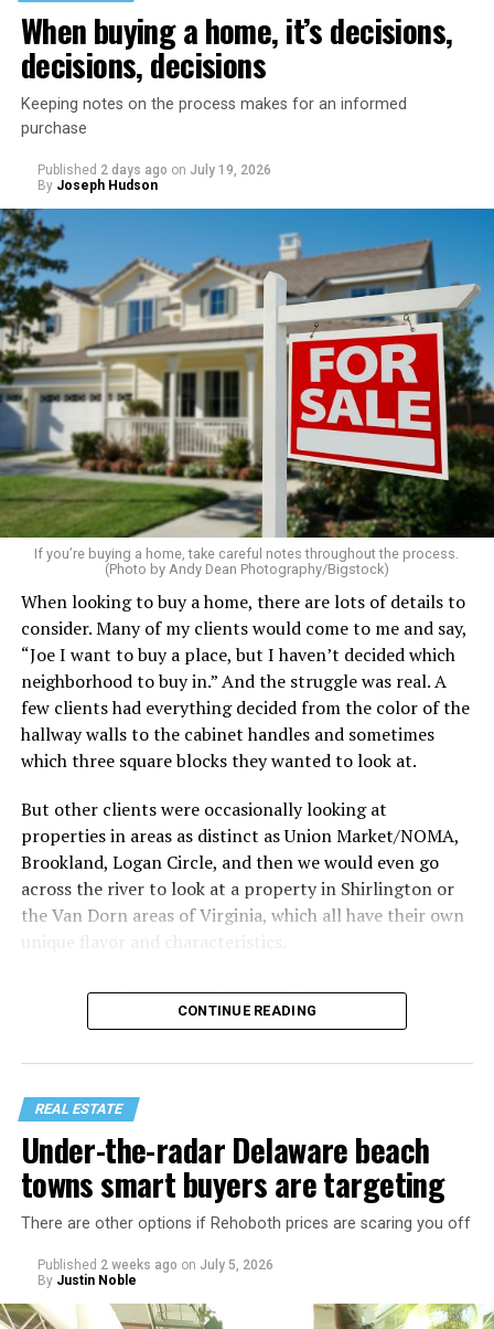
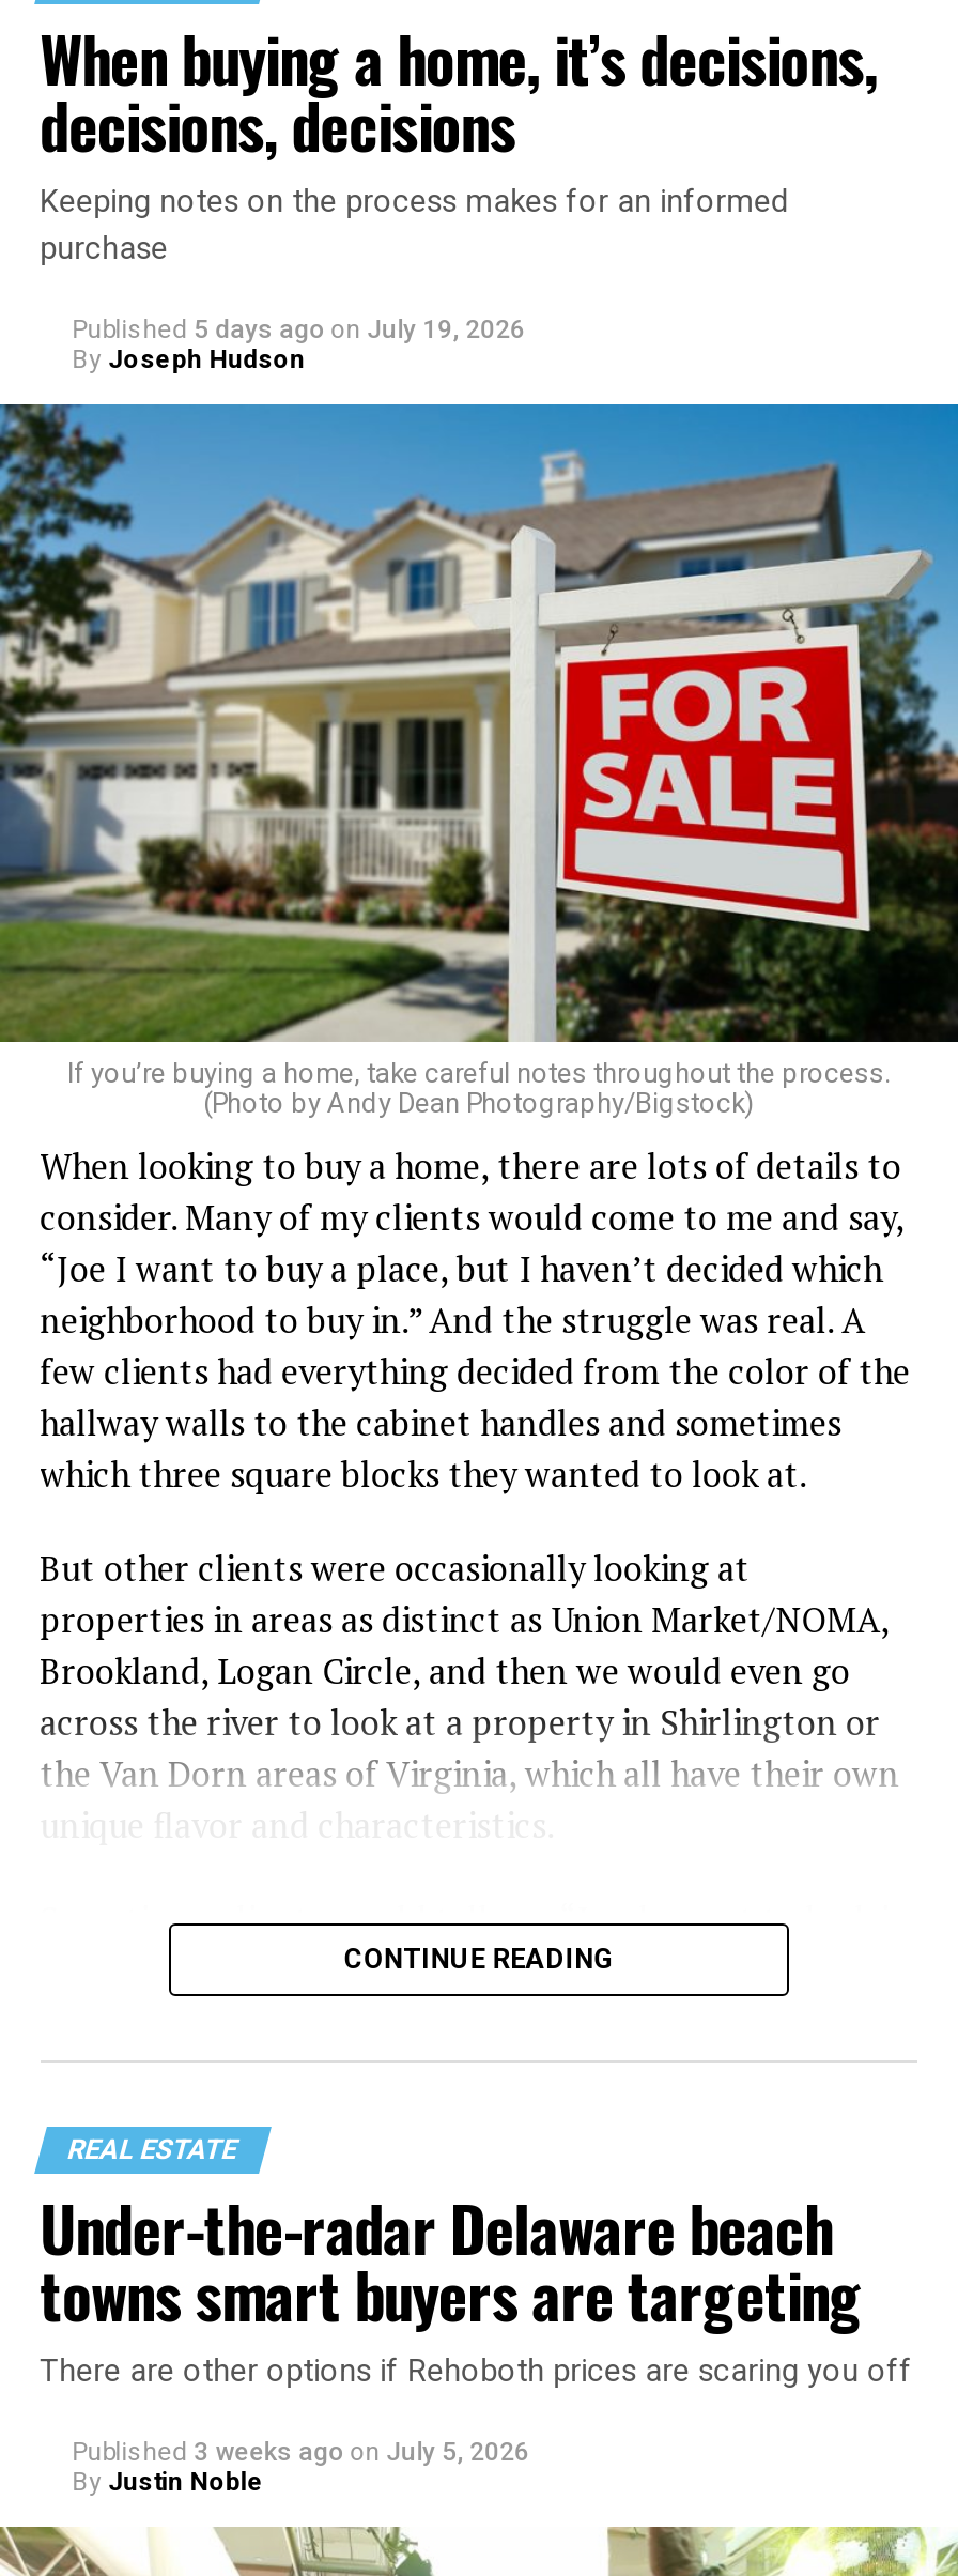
[37,162,271,177] Published 2 days ago on July 19, 2026 -> [72,314,525,344] Published 5 days ago on July 19, 2026
[37,1257,273,1272] Published 2 weeks ago on July 5, 2026 -> [72,2437,530,2466] Published 3 weeks ago on July 5, 2026

